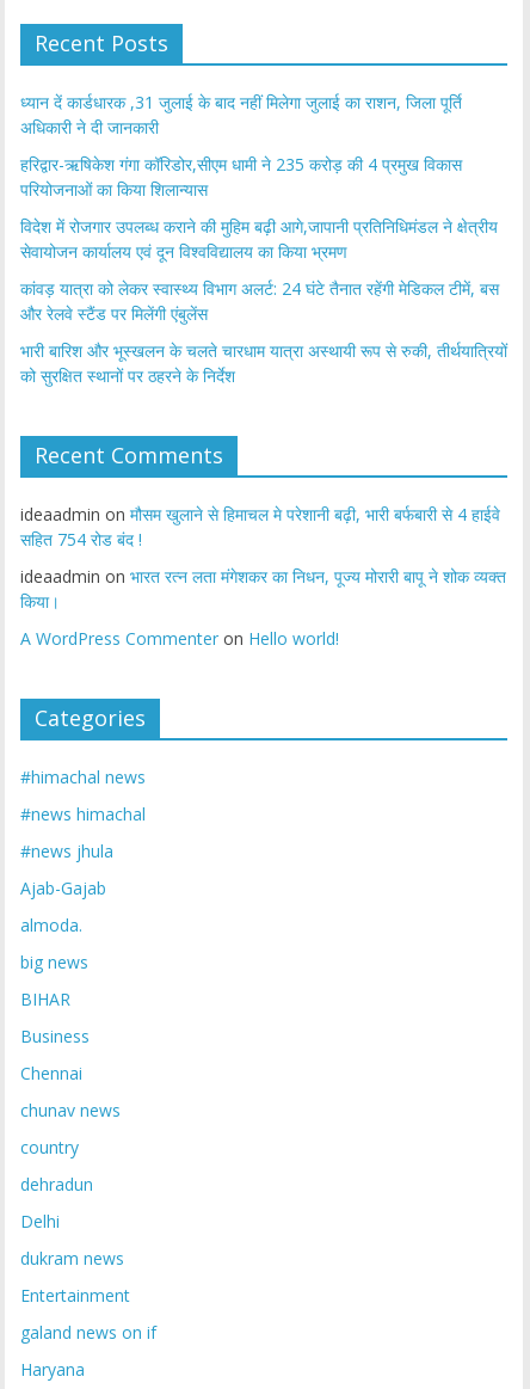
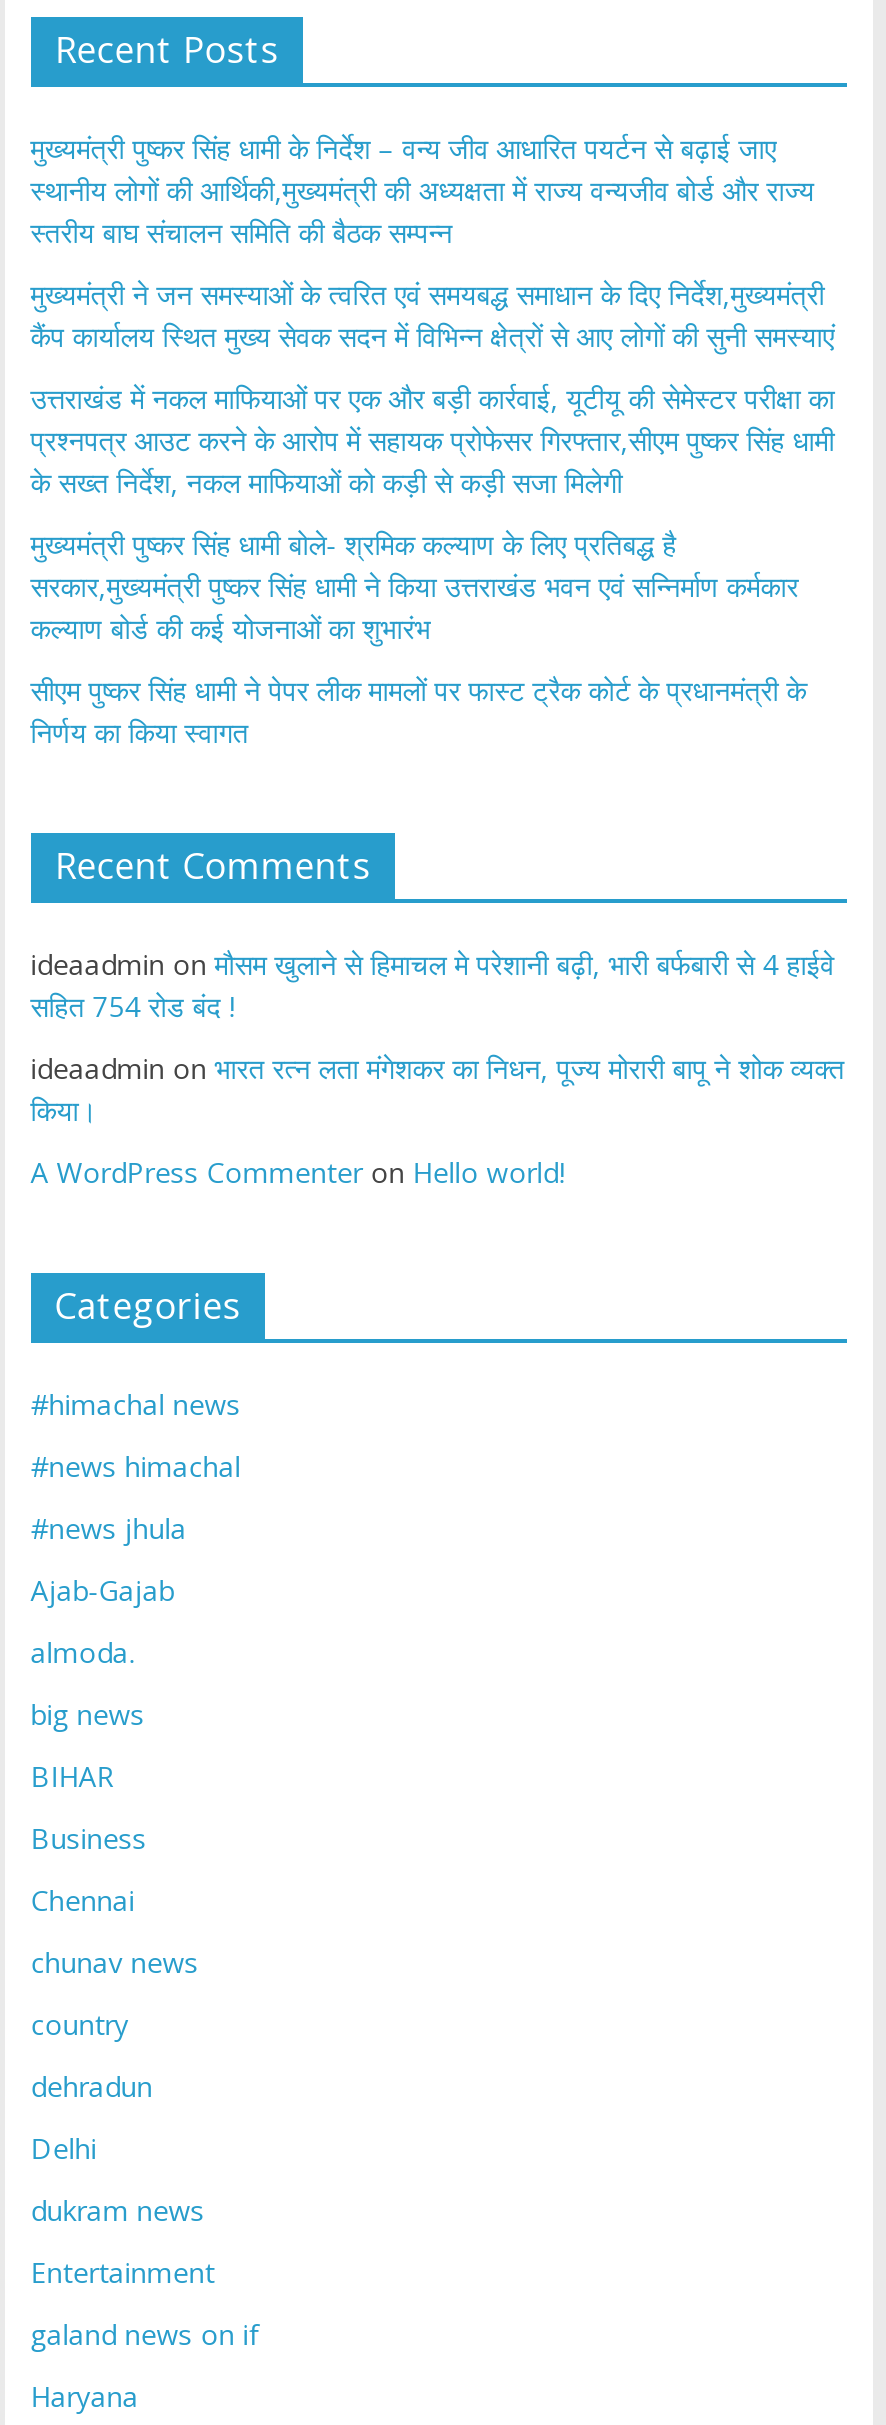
[20,91,462,139] ध्यान दें कार्डधारक ,31 जुलाई के बाद नहीं मिलेगा जुलाई का राशन, जिला पूर्ति | अधिकारी ने दी जानकारी -> [31,129,815,251] मुख्यमंत्री पुष्कर सिंह धामी के निर्देश – वन्य जीव आधारित पयर्टन से बढ़ाई जाए | स्थानीय लोगों की आर्थिकी,मुख्यमंत्री की अध्यक्षता में राज्य वन्यजीव बोर्ड और राज्य | स्तरीय बाघ संचालन समिति की बैठक सम्पन्न
[20,153,462,201] हरिद्वार-ऋषिकेश गंगा कॉरिडोर,सीएम धामी ने 235 करोड़ की 4 प्रमुख विकास | परियोजनाओं का किया शिलान्यास -> [31,275,835,355] मुख्यमंत्री ने जन समस्याओं के त्वरित एवं समयबद्ध समाधान के दिए निर्देश,मुख्यमंत्री | कैंप कार्यालय स्थित मुख्य सेवक सदन में विभिन्न क्षेत्रों से आए लोगों की सुनी समस्याएं
[20,215,498,263] विदेश में रोजगार उपलब्ध कराने की मुहिम बढ़ी आगे,जापानी प्रतिनिधिमंडल ने क्षेत्रीय | सेवायोजन कार्यालय एवं दून विश्वविद्यालय का किया भ्रमण -> [31,379,835,501] उत्तराखंड में नकल माफियाओं पर एक और बड़ी कार्रवाई, यूटीयू की सेमेस्टर परीक्षा का | प्रश्नपत्र आउट करने के आरोप में सहायक प्रोफेसर गिरफ्तार,सीएम पुष्कर सिंह धामी | के सख्त निर्देश, नकल माफियाओं को कड़ी से कड़ी सजा मिलेगी
[20,277,499,325] कांवड़ यात्रा को लेकर स्वास्थ्य विभाग अलर्ट: 24 घंटे तैनात रहेंगी मेडिकल टीमें, बस | और रेलवे स्टैंड पर मिलेंगी एंबुलेंस -> [31,525,799,647] मुख्यमंत्री पुष्कर सिंह धामी बोले- श्रमिक कल्याण के लिए प्रतिबद्ध है | सरकार,मुख्यमंत्री पुष्कर सिंह धामी ने किया उत्तराखंड भवन एवं सन्निर्माण कर्मकार | कल्याण बोर्ड की कई योजनाओं का शुभारंभ
[20,339,507,387] भारी बारिश और भूस्खलन के चलते चारधाम यात्रा अस्थायी रूप से रुकी, तीर्थयात्रियों | को सुरक्षित स्थानों पर ठहरने के निर्देश -> [31,671,807,751] सीएम पुष्कर सिंह धामी ने पेपर लीक मामलों पर फास्ट ट्रैक कोर्ट के प्रधानमंत्री के | निर्णय का किया स्वागत

